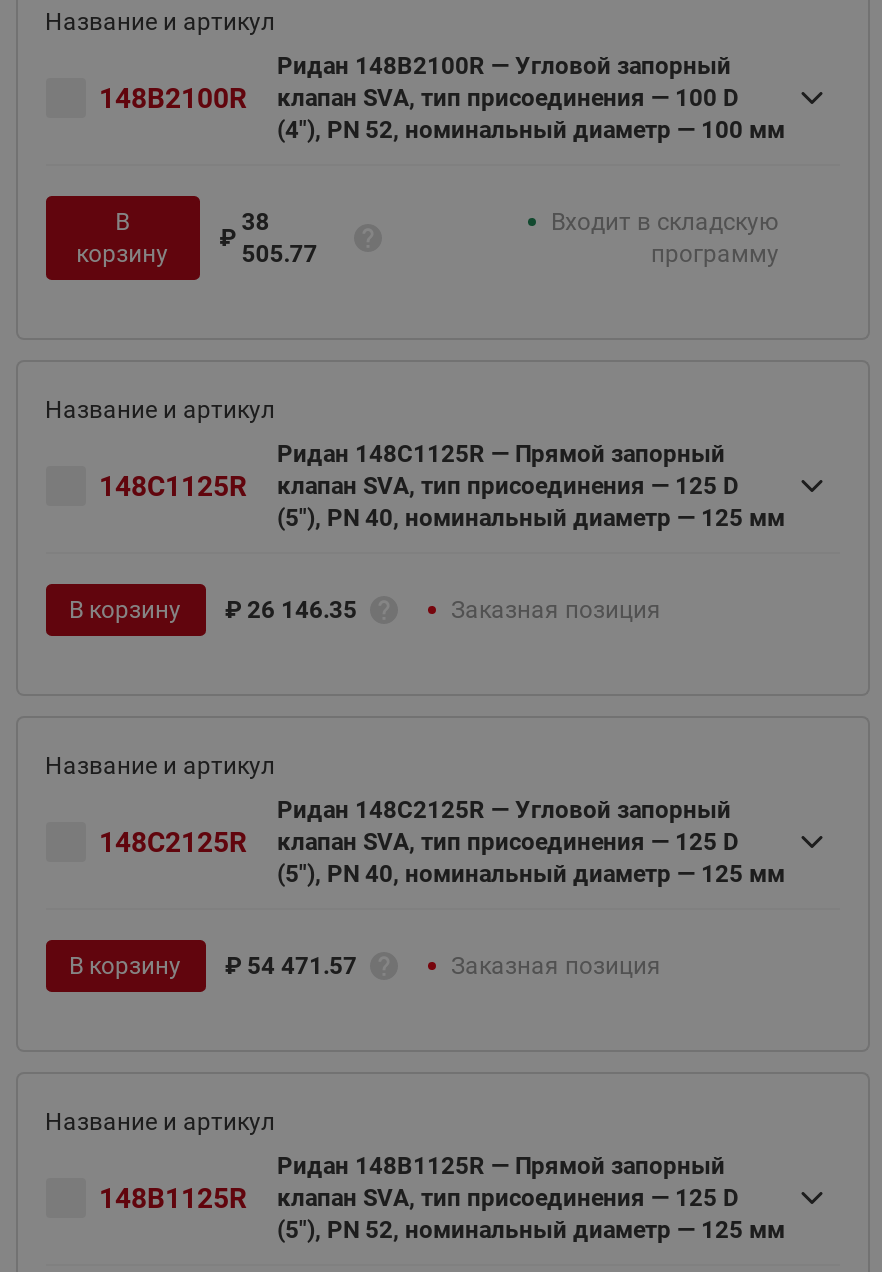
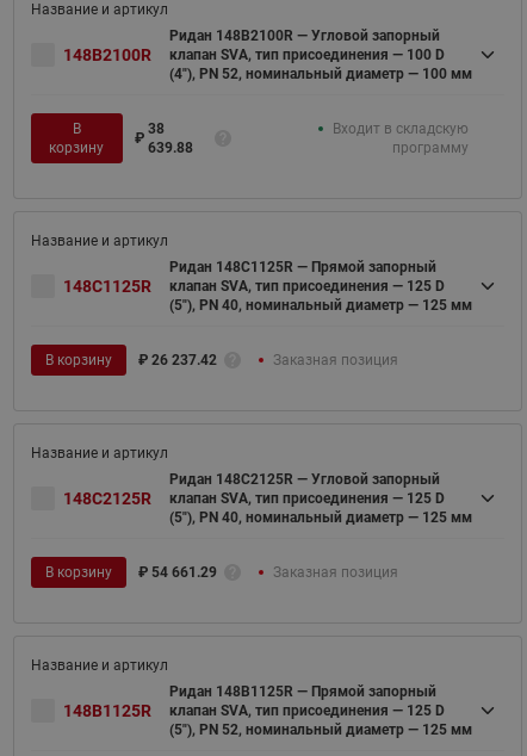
[241,240,317,268] 505.77 -> [147,140,193,156] 639.88
[69,596,357,624] В корзину ₽ 26 146.35 -> [45,352,216,368] В корзину ₽ 26 237.42
[69,952,357,980] В корзину ₽ 54 471.57 -> [45,564,216,581] В корзину ₽ 54 661.29

